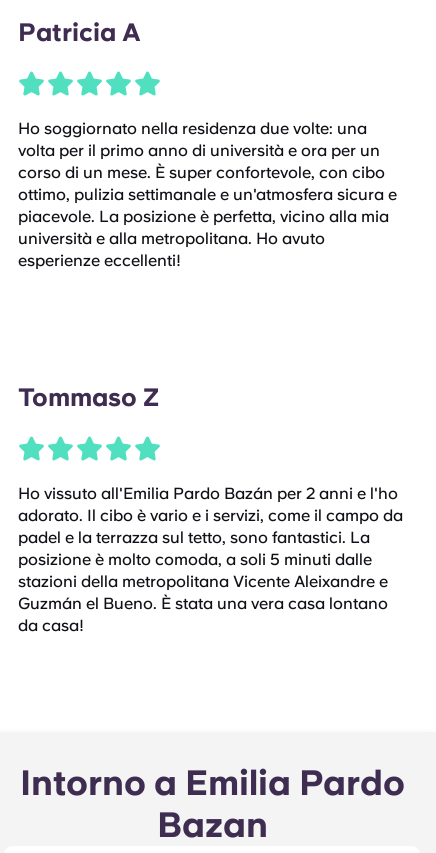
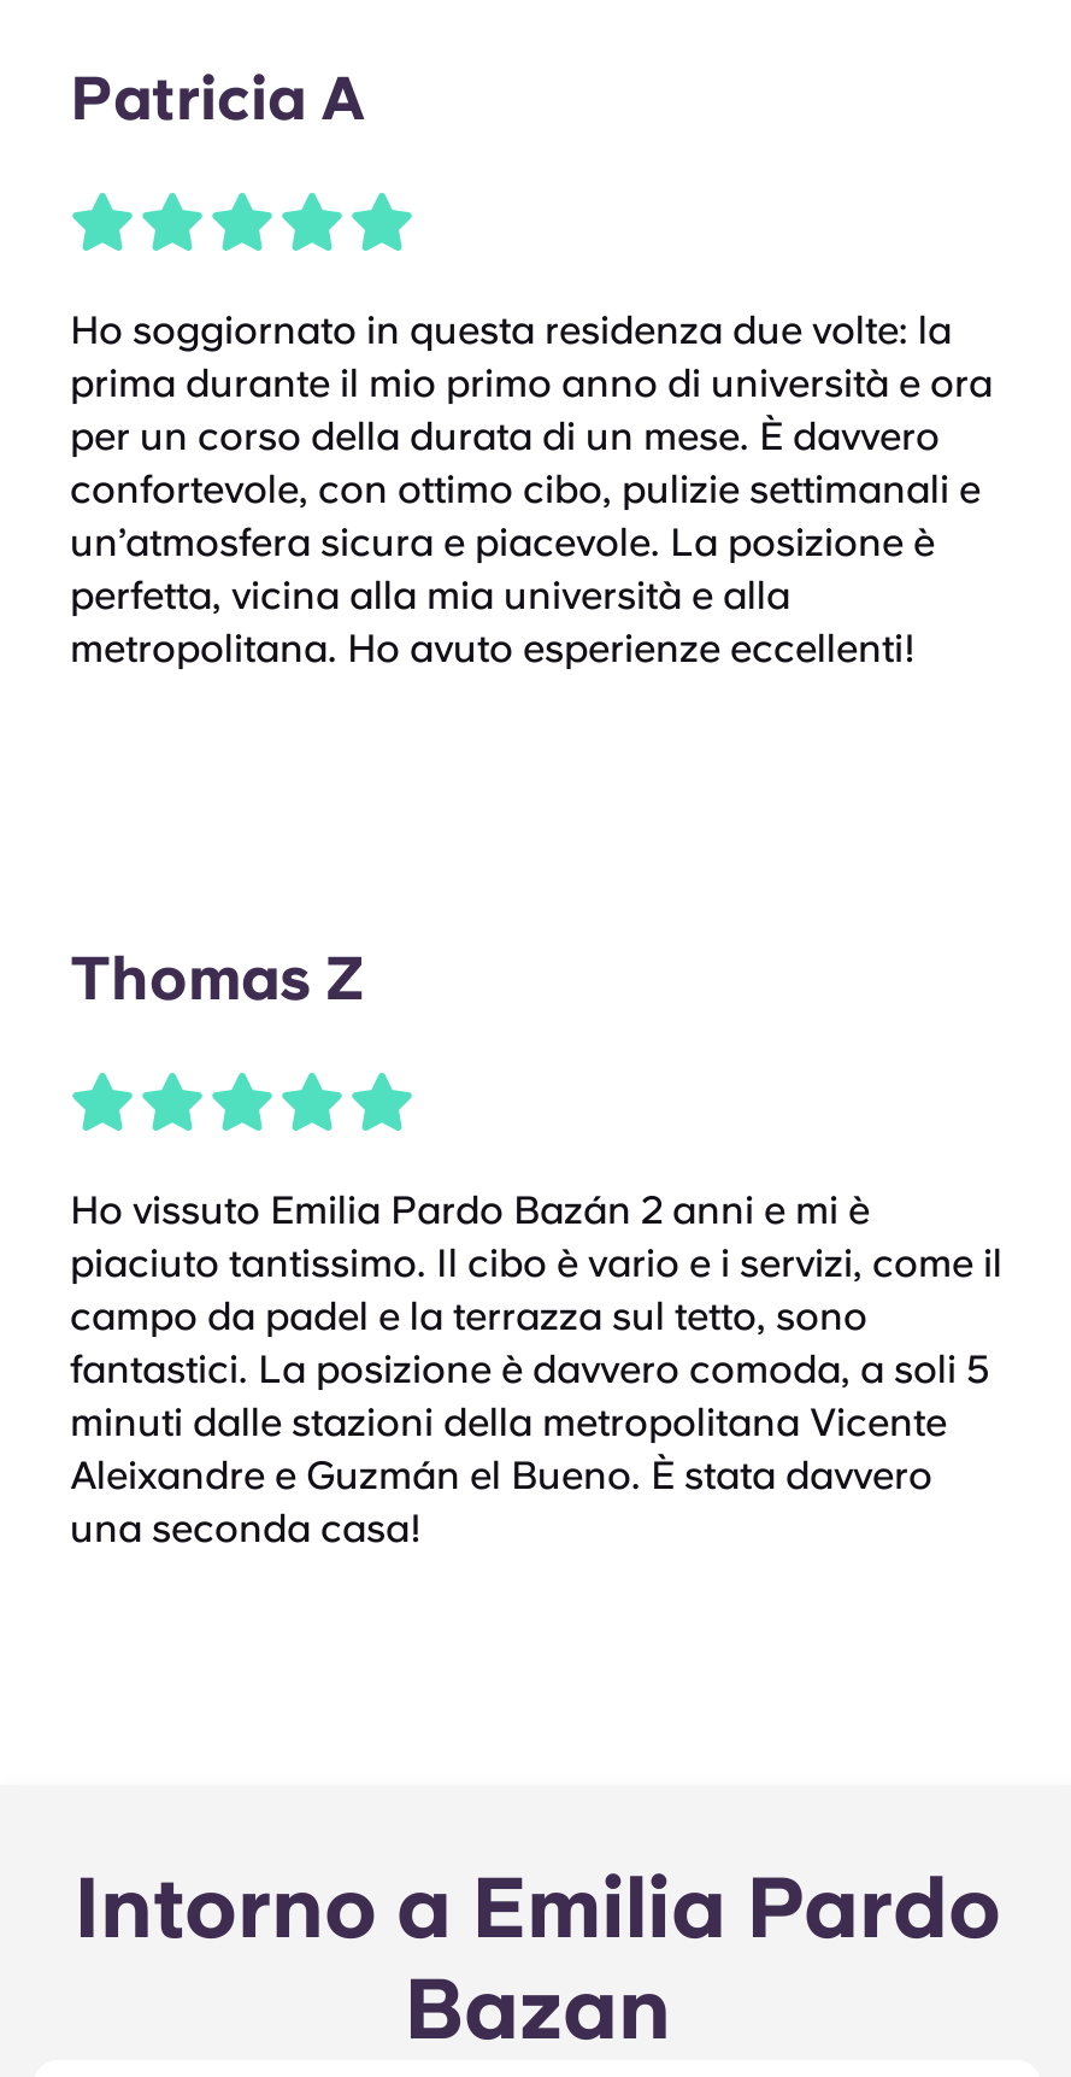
[18,119,397,270] Ho soggiornato nella residenza due volte: una | volta per il primo anno di università e ora per un | corso di un mese. È super confortevole, con cibo | ottimo, pulizia settimanale e un'atmosfera sicura e | piacevole. La posizione è perfetta, vicino alla mia | università e alla metropolitana. Ho avuto | esperienze eccellenti! -> [70,307,993,671] Ho soggiornato in questa residenza due volte: la | prima durante il mio primo anno di università e ora | per un corso della durata di un mese. È davvero | confortevole, con ottimo cibo, pulizie settimanali e | un’atmosfera sicura e piacevole. La posizione è | perfetta, vicina alla mia università e alla | metropolitana. Ho avuto esperienze eccellenti!
[18,382,159,412] Tommaso Z -> [70,941,364,1013] Thomas Z
[18,484,403,635] Ho vissuto all'Emilia Pardo Bazán per 2 anni e l'ho | adorato. Il cibo è vario e i servizi, come il campo da | padel e la terrazza sul tetto, sono fantastici. La | posizione è molto comoda, a soli 5 minuti dalle | stazioni della metropolitana Vicente Aleixandre e | Guzmán el Bueno. È stata una vera casa lontano | da casa! -> [70,1187,1002,1551] Ho vissuto Emilia Pardo Bazán 2 anni e mi è | piaciuto tantissimo. Il cibo è vario e i servizi, come il | campo da padel e la terrazza sul tetto, sono | fantastici. La posizione è davvero comoda, a soli 5 | minuti dalle stazioni della metropolitana Vicente | Aleixandre e Guzmán el Bueno. È stata davvero | una seconda casa!

